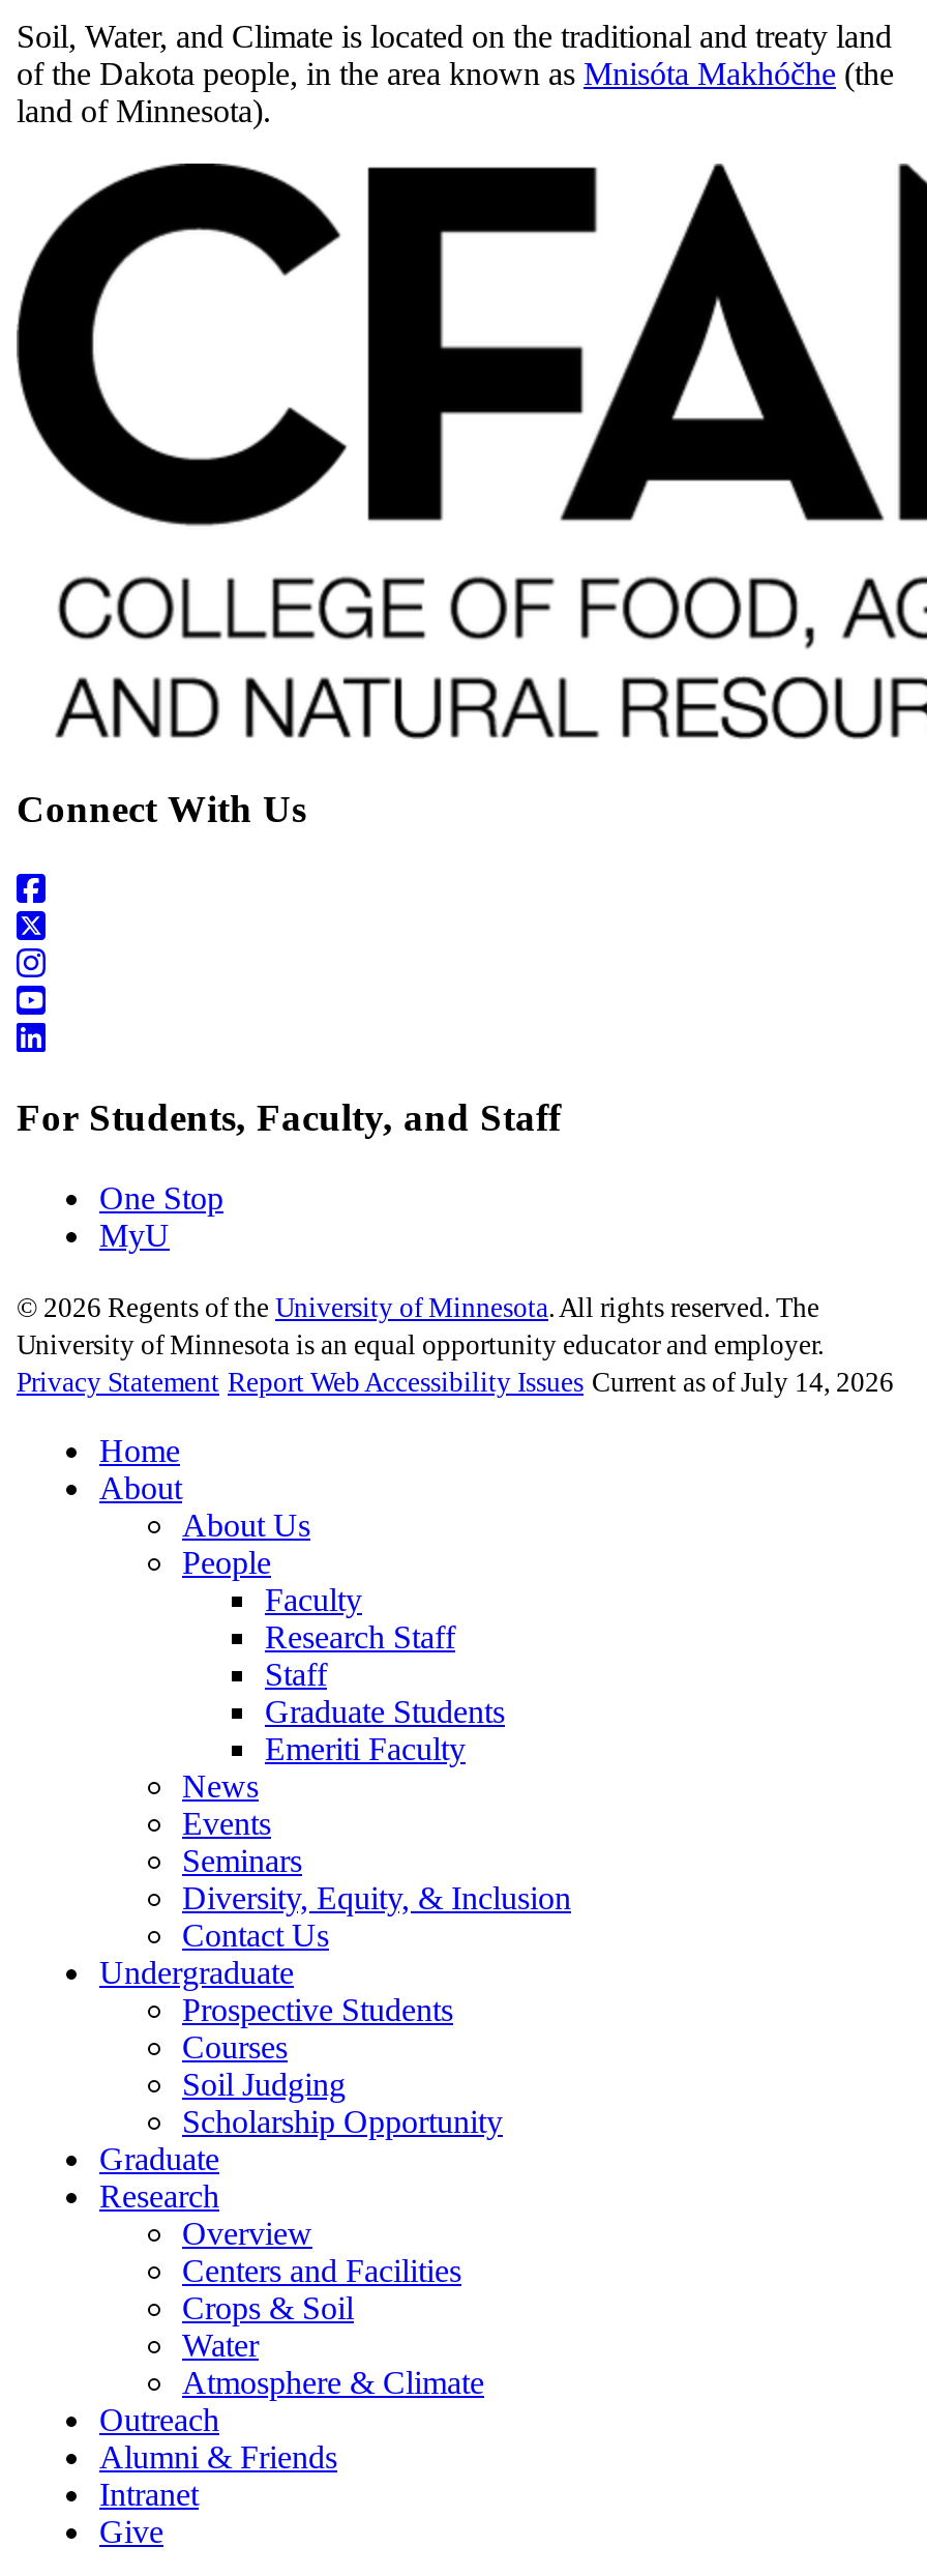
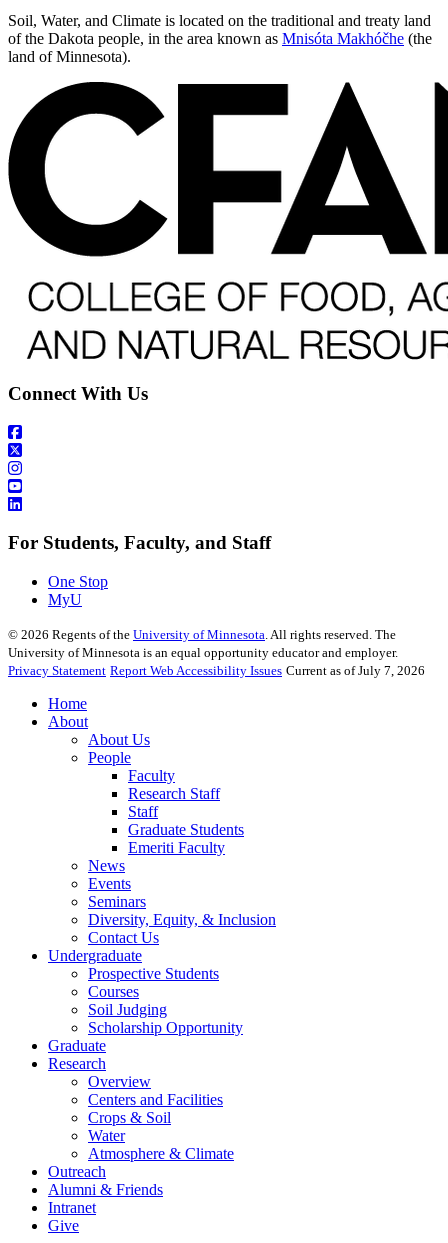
[17,1367,894,1398] Privacy Statement Report Web Accessibility Issues Current as of July 14, 2026 -> [8,663,425,678] Privacy Statement Report Web Accessibility Issues Current as of July 7, 2026

